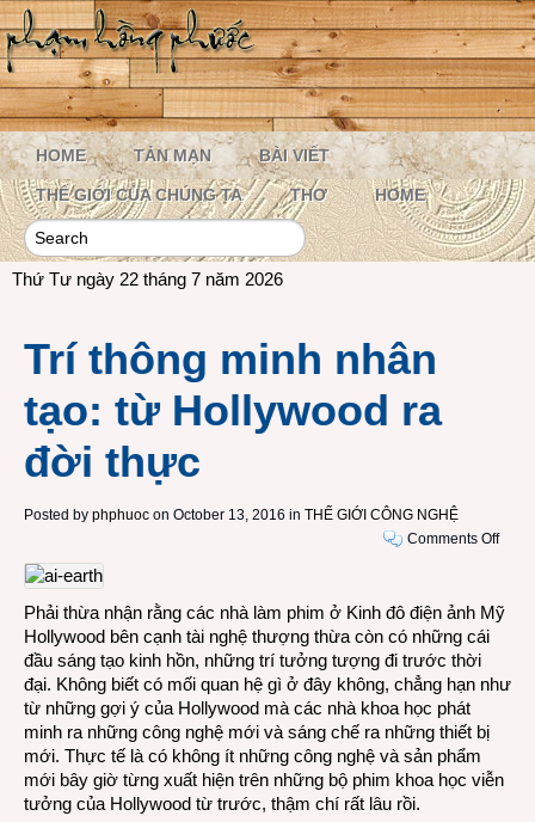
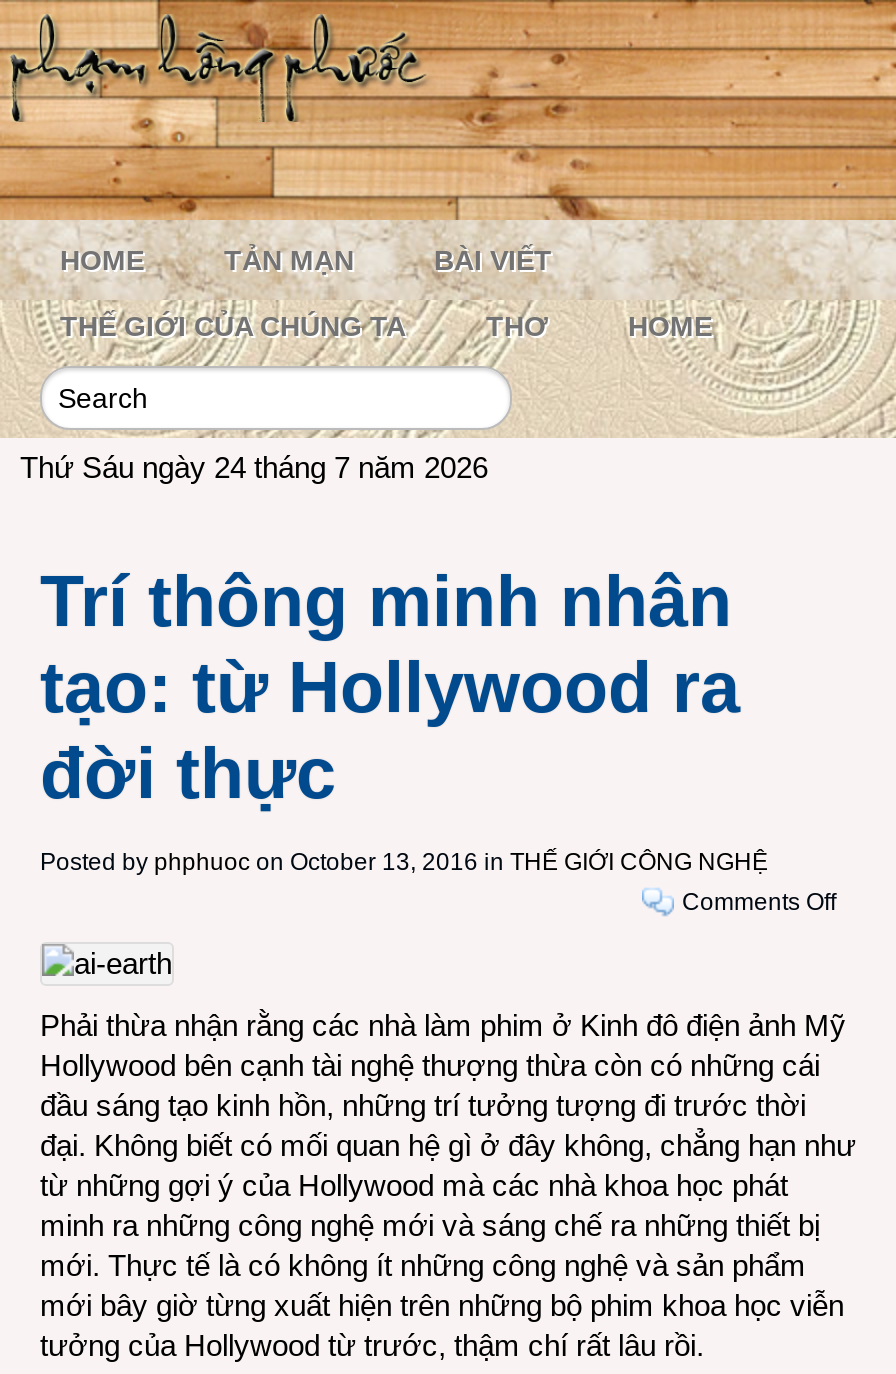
[12,269,283,289] Thứ Tư ngày 22 tháng 7 năm 2026 -> [20,450,488,484] Thứ Sáu ngày 24 tháng 7 năm 2026

